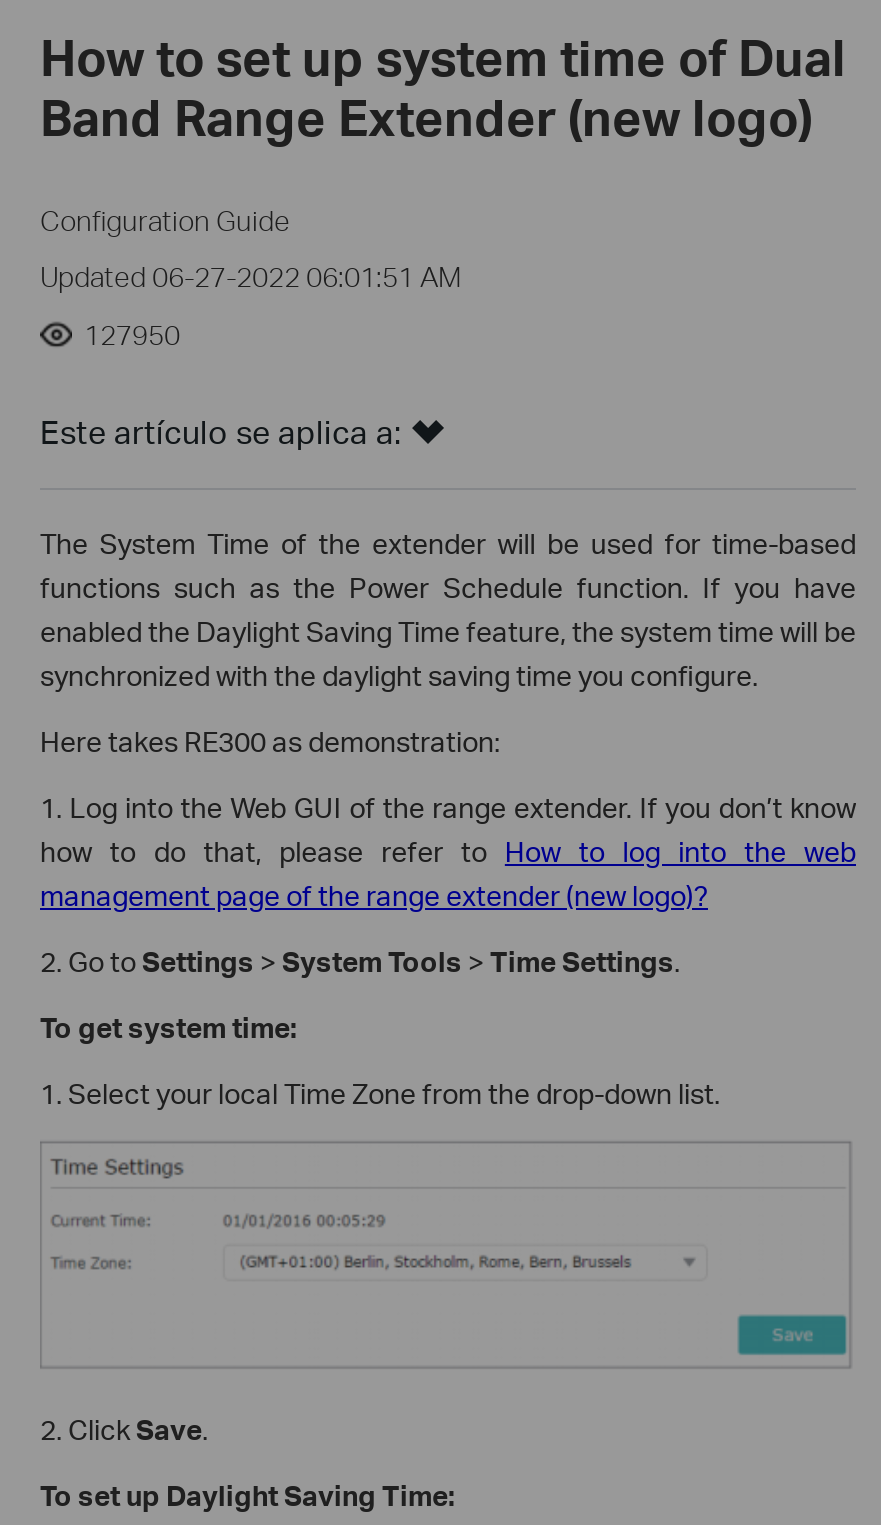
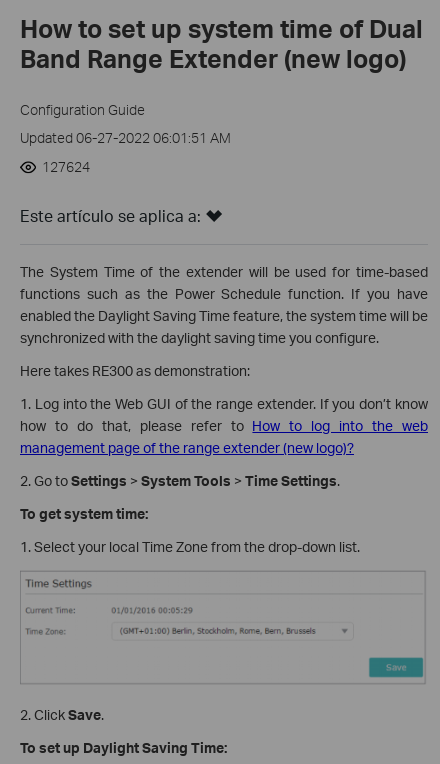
[84,316,180,350] 127950 -> [42,158,90,175] 127624

